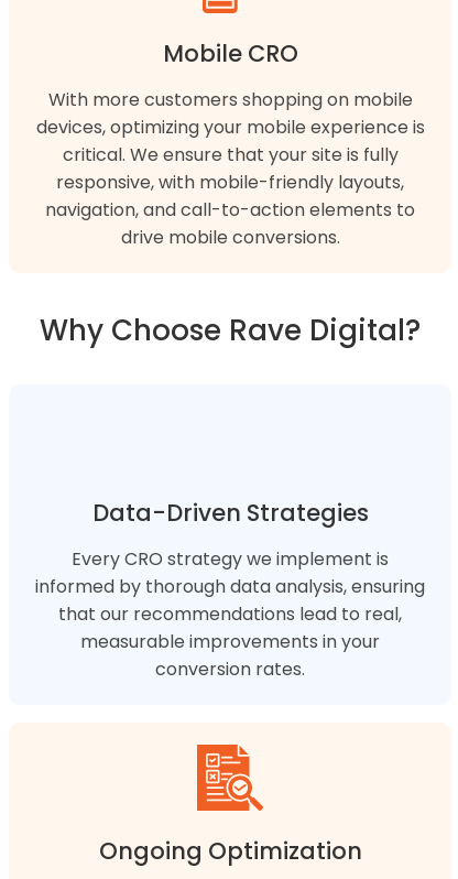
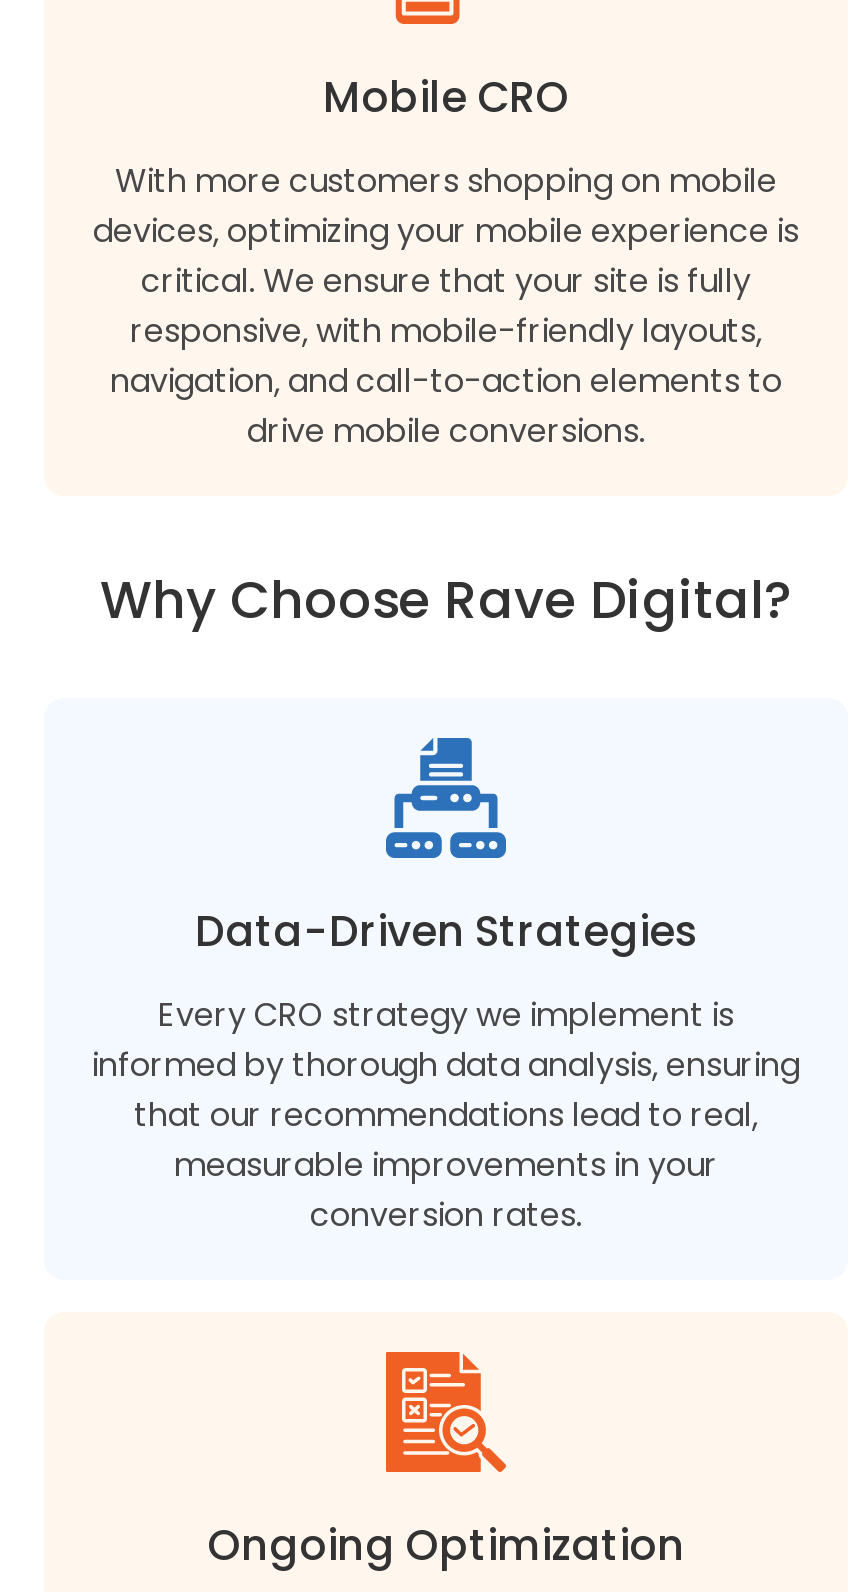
none -> [384,736,508,860] [image]

